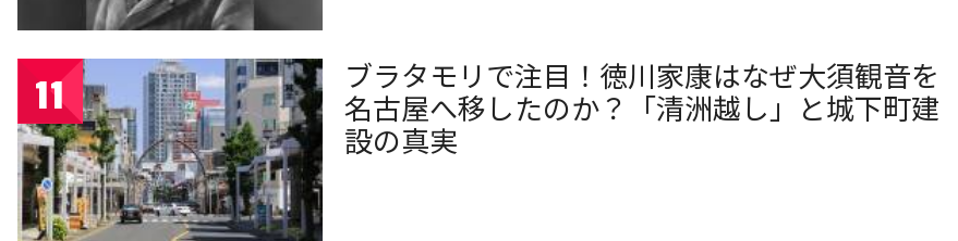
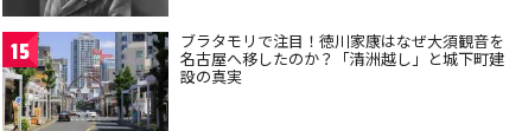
[35,72,65,120] 11 -> [11,39,30,65] 15

